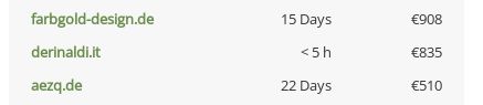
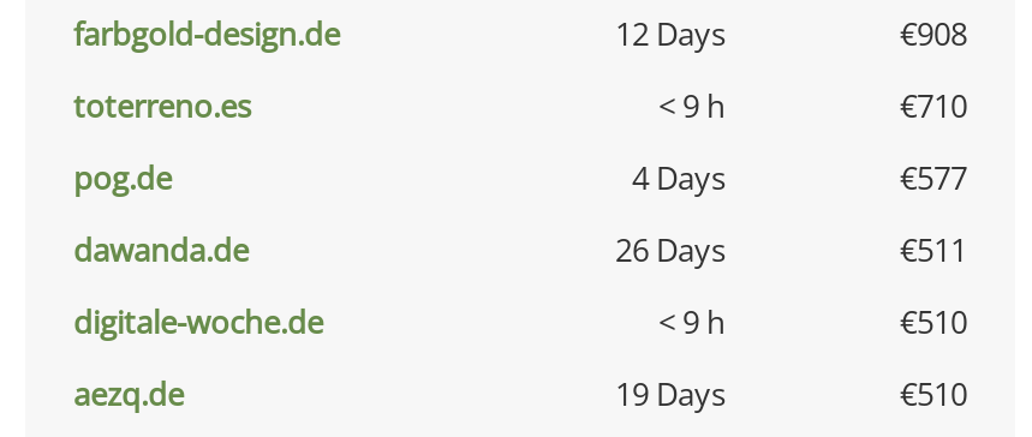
[280,9,331,29] 15 Days -> [615,12,726,55] 12 Days
[31,42,442,62] derinaldi.it | < 5 h | €835 -> [73,84,967,343] toterreno.es | < 9 h | €710 | pog.de | 4 Days | €577 | dawanda.de | 26 Days | €511 | digitale-woche.de | < 9 h | €510
[280,75,331,95] 22 Days -> [615,372,726,415] 19 Days

